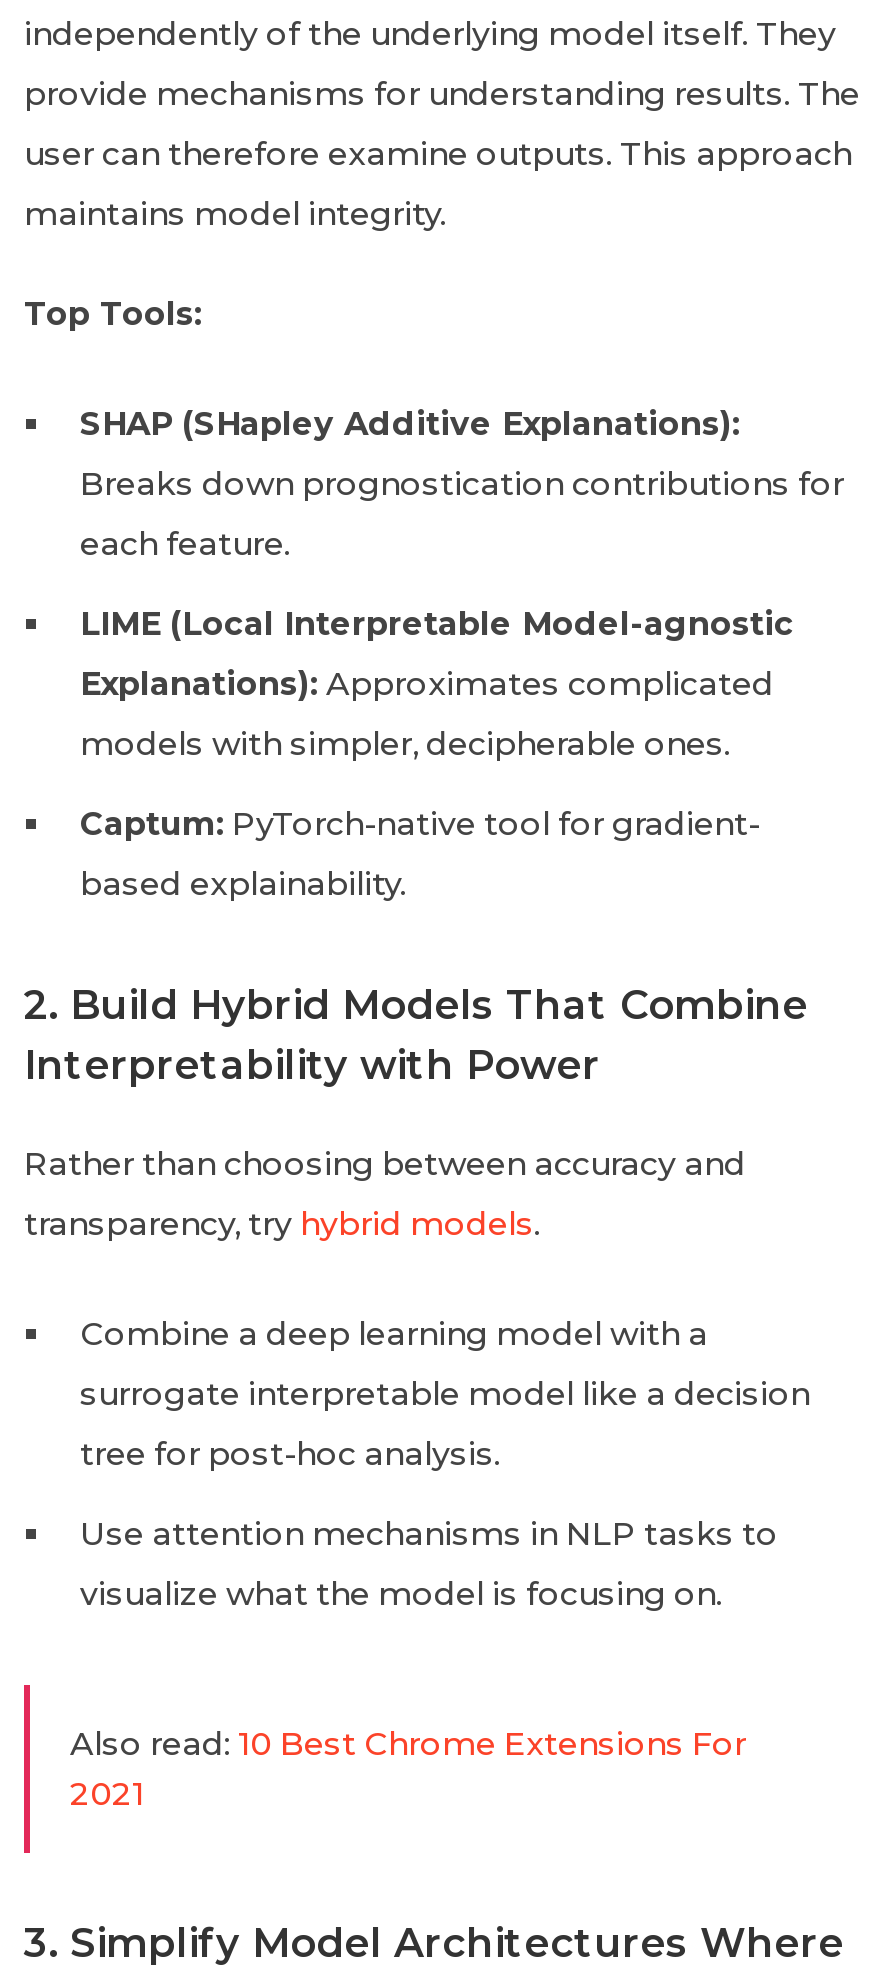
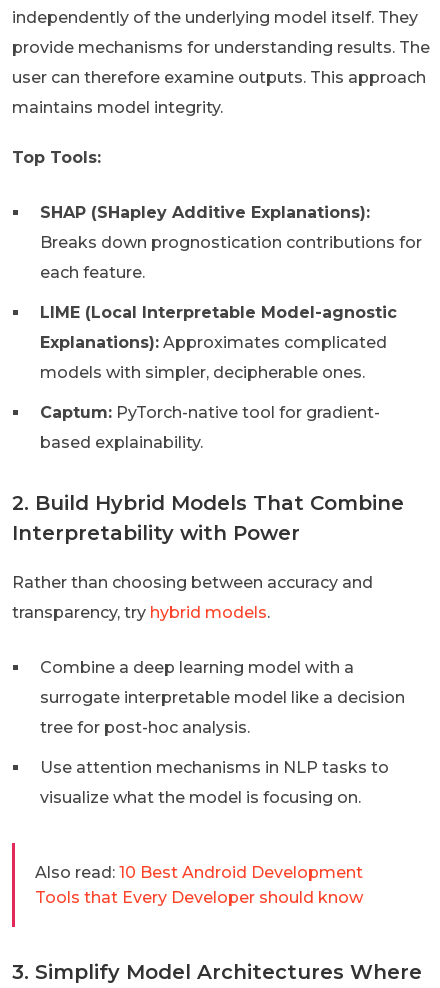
[70,1725,746,1813] Also read: 10 Best Chrome Extensions For | 2021 -> [35,863,363,907] Also read: 10 Best Android Development | Tools that Every Developer should know

